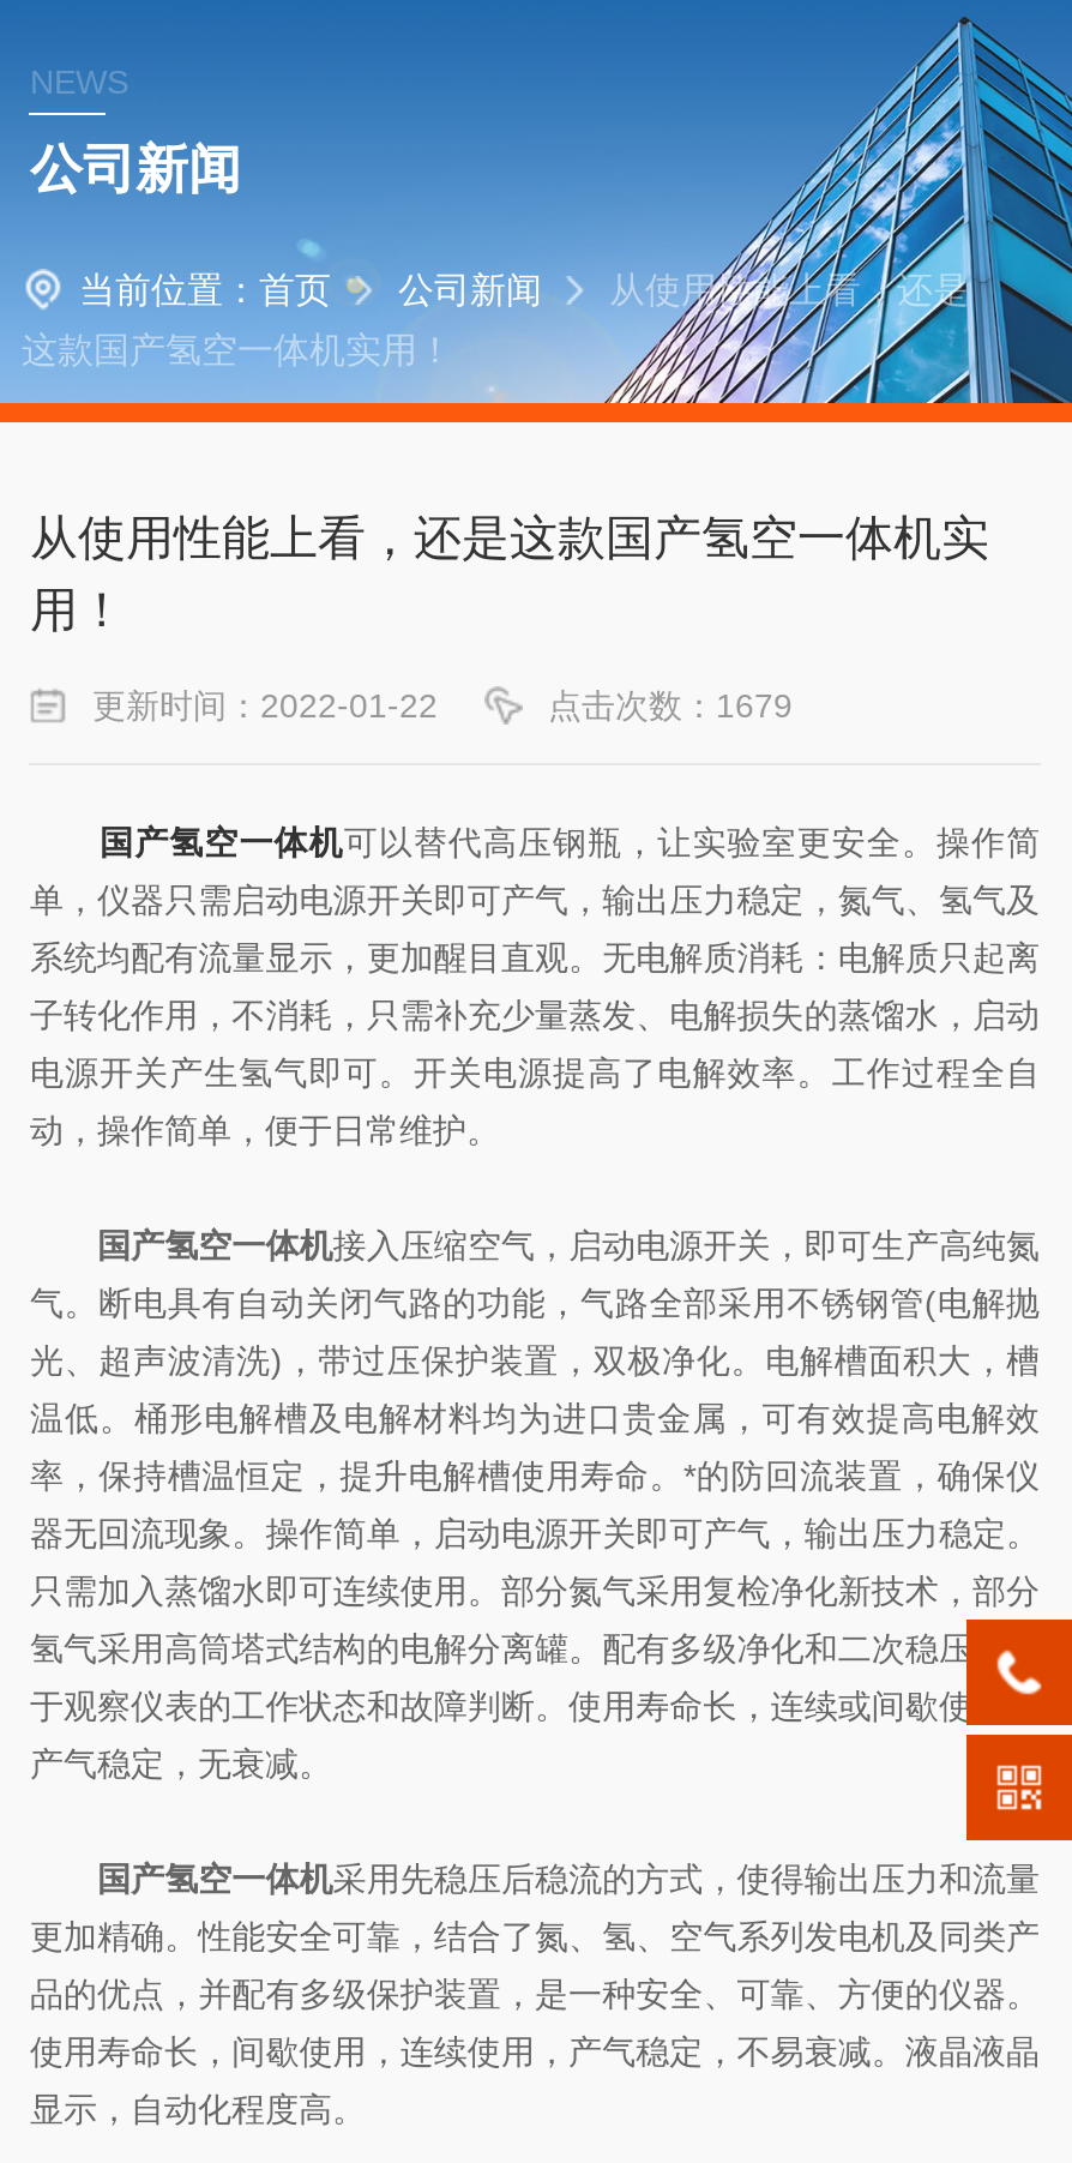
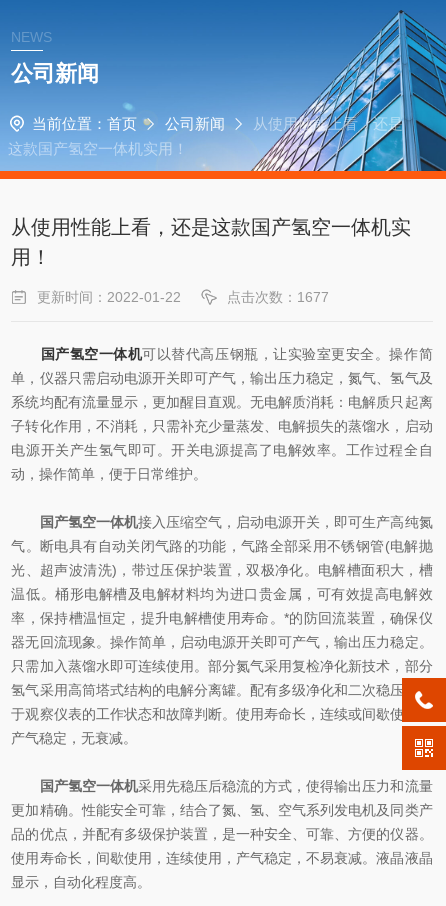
[548,686,792,725] 点击次数：1679 -> [227,289,329,305] 点击次数：1677

